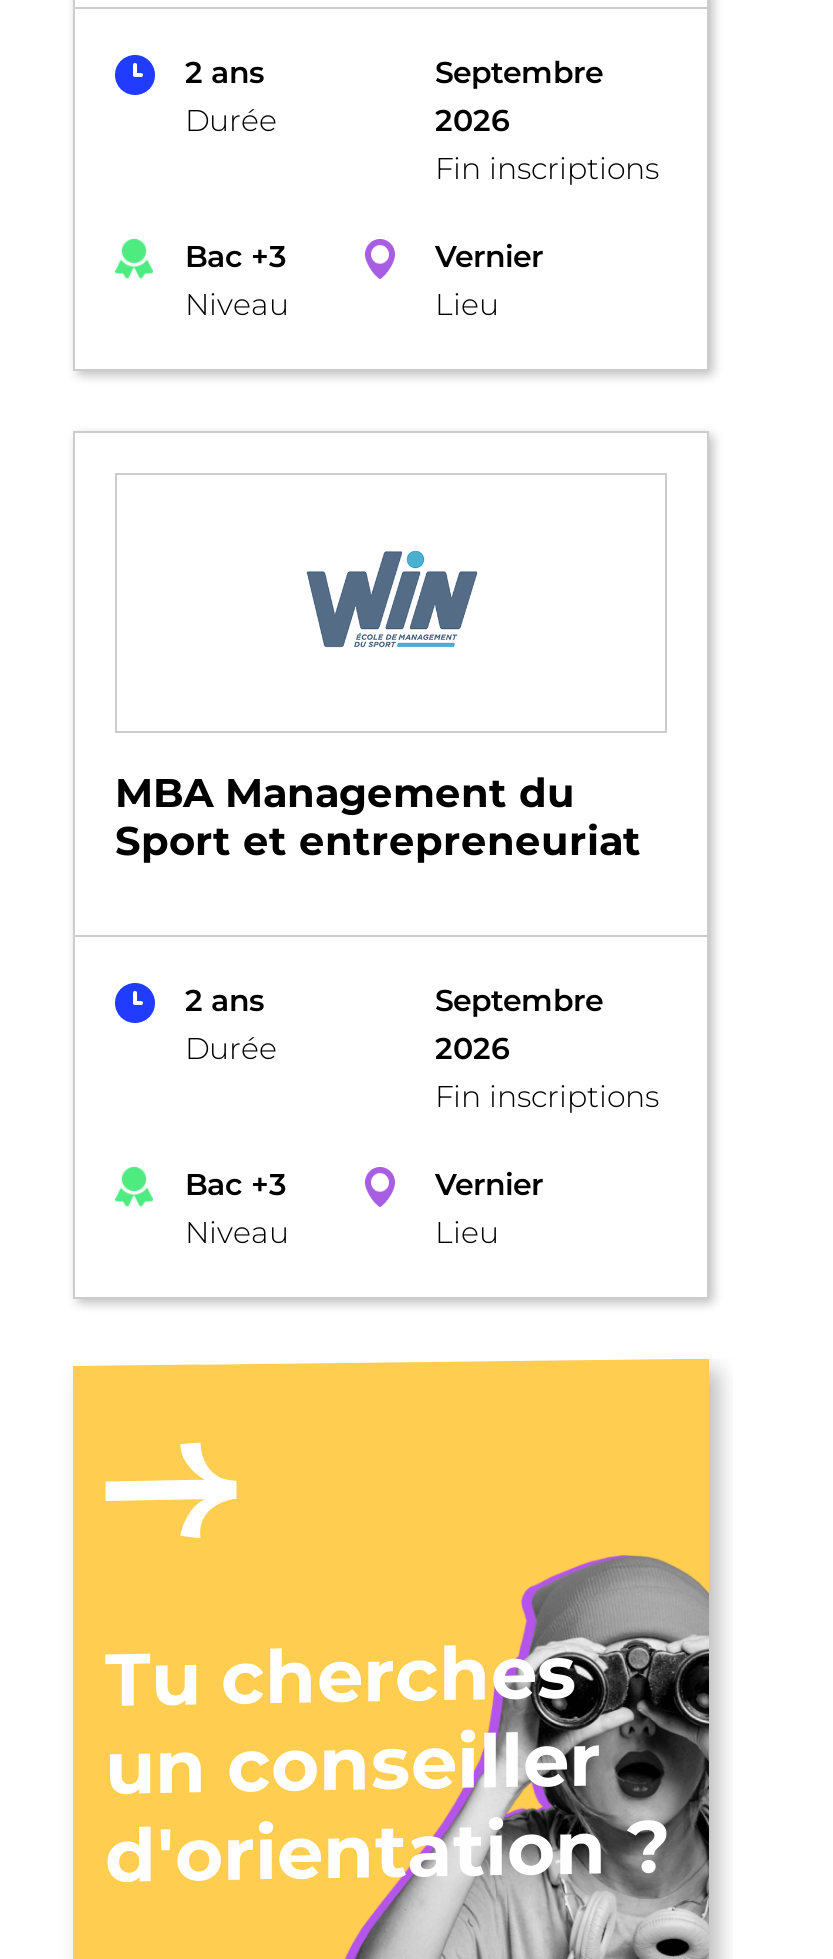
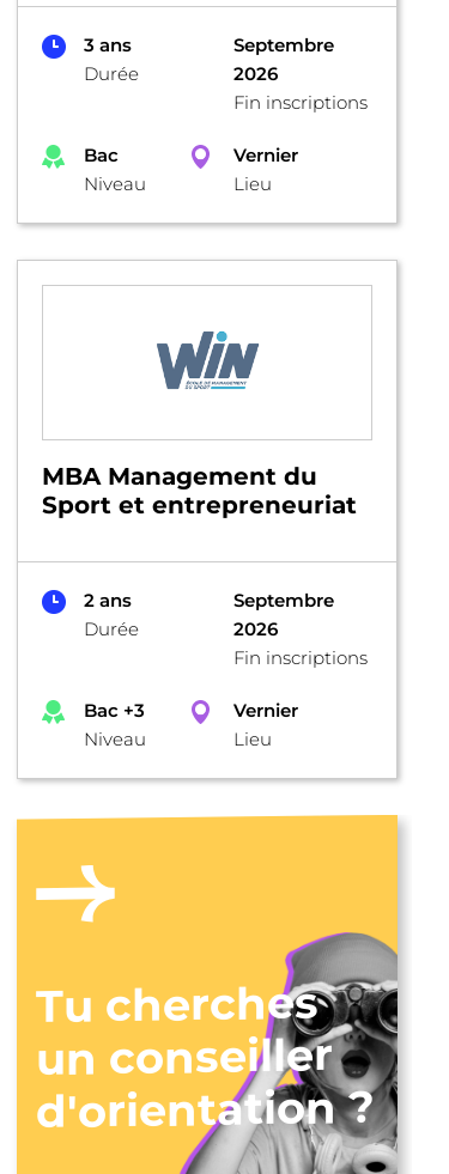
[185,52,265,90] 2 ans -> [84,33,132,56] 3 ans
[185,236,287,274] Bac +3 -> [84,143,119,166] Bac

